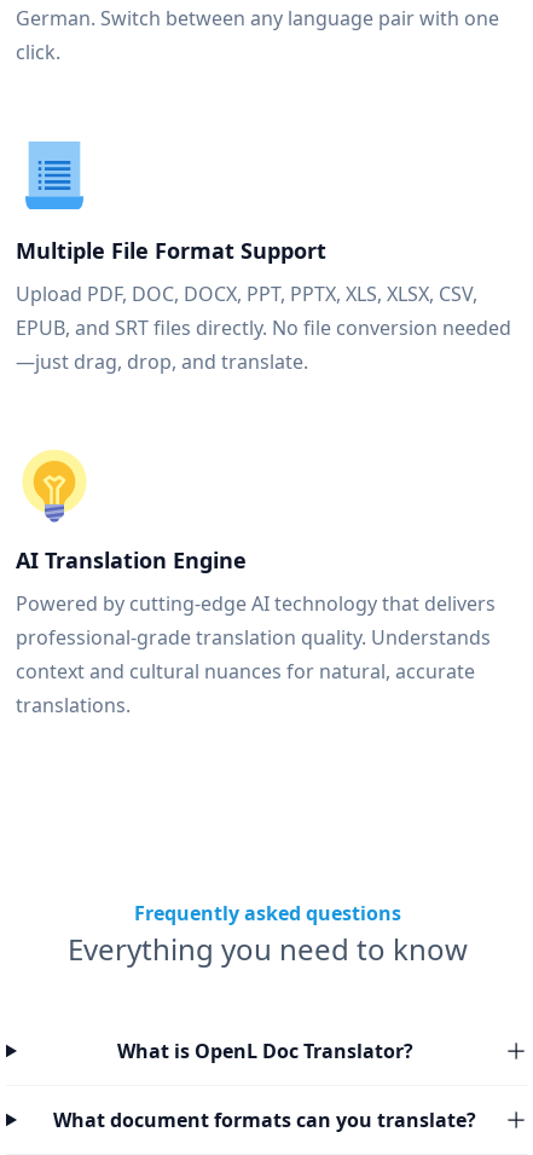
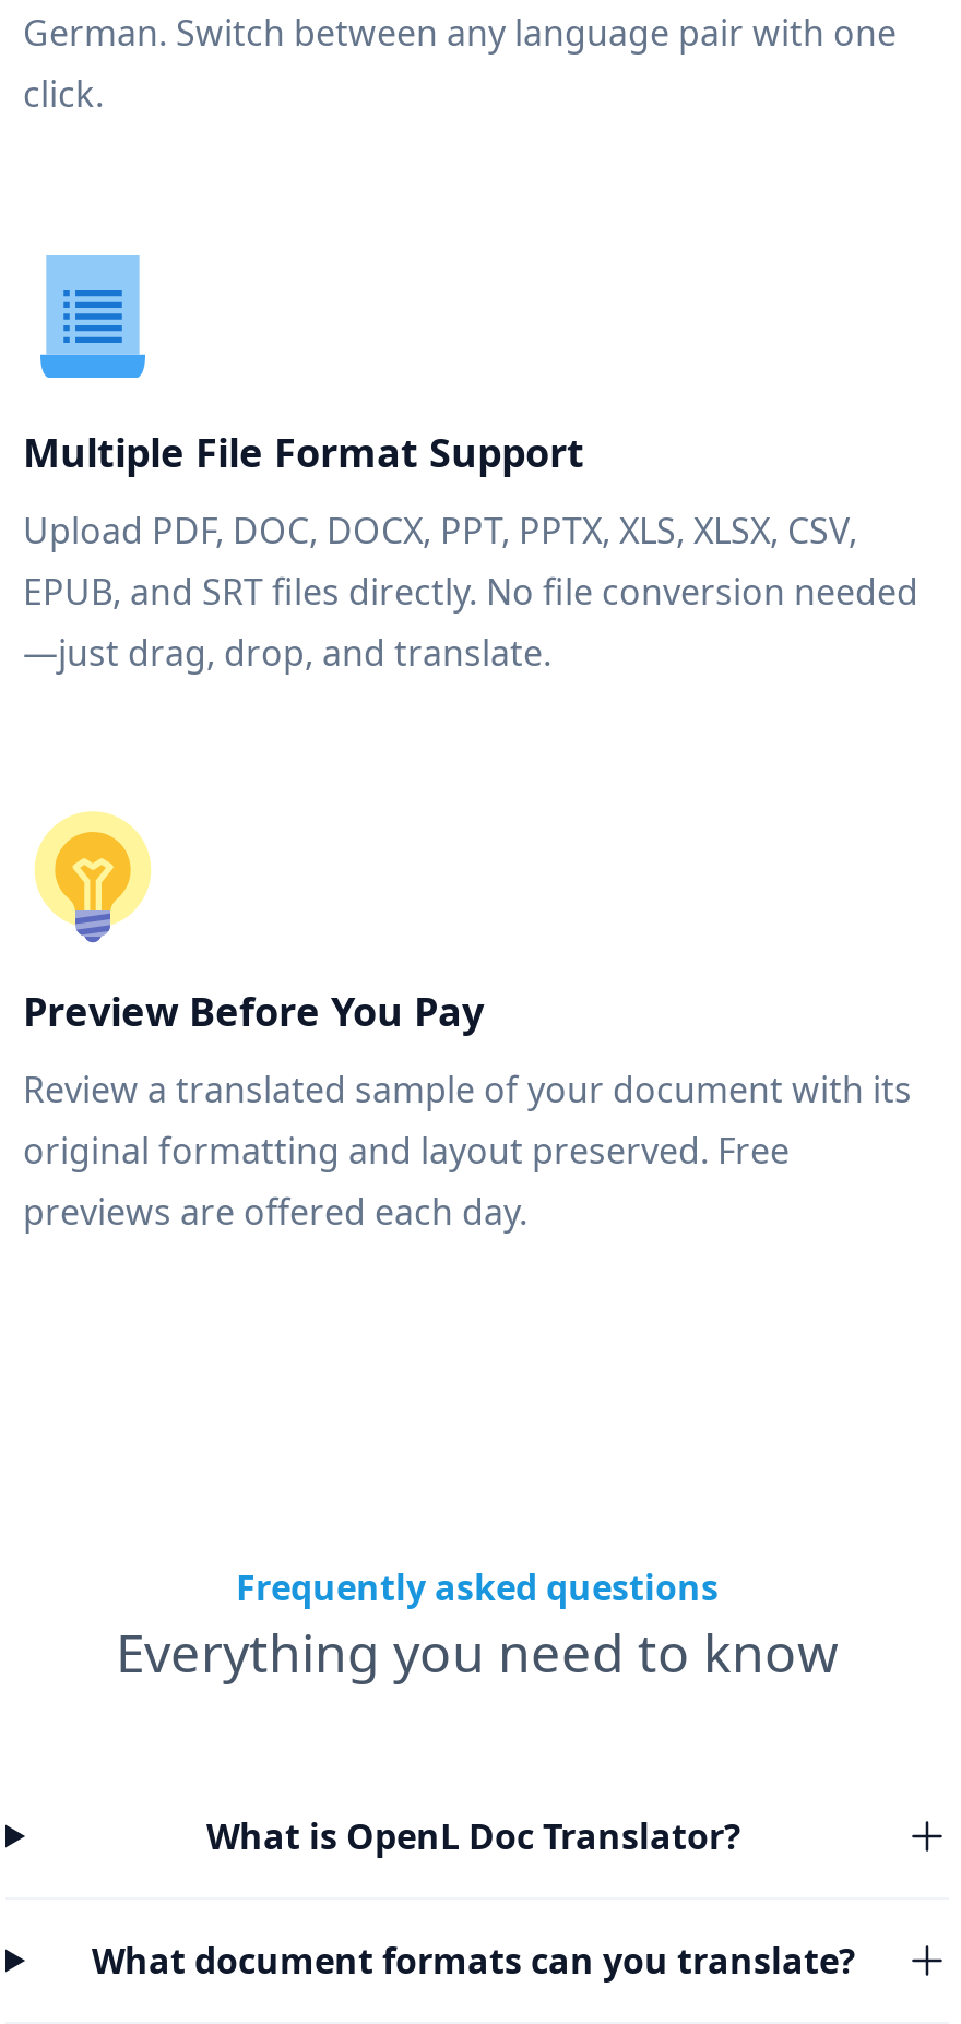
[16,545,247,574] AI Translation Engine -> [23,985,484,1037] Preview Before You Pay
[16,590,496,718] Powered by cutting-edge AI technology that delivers | professional-grade translation quality. Understands | context and cultural nuances for natural, accurate | translations. -> [23,1065,912,1236] Review a translated sample of your document with its | original formatting and layout preserved. Free | previews are offered each day.

